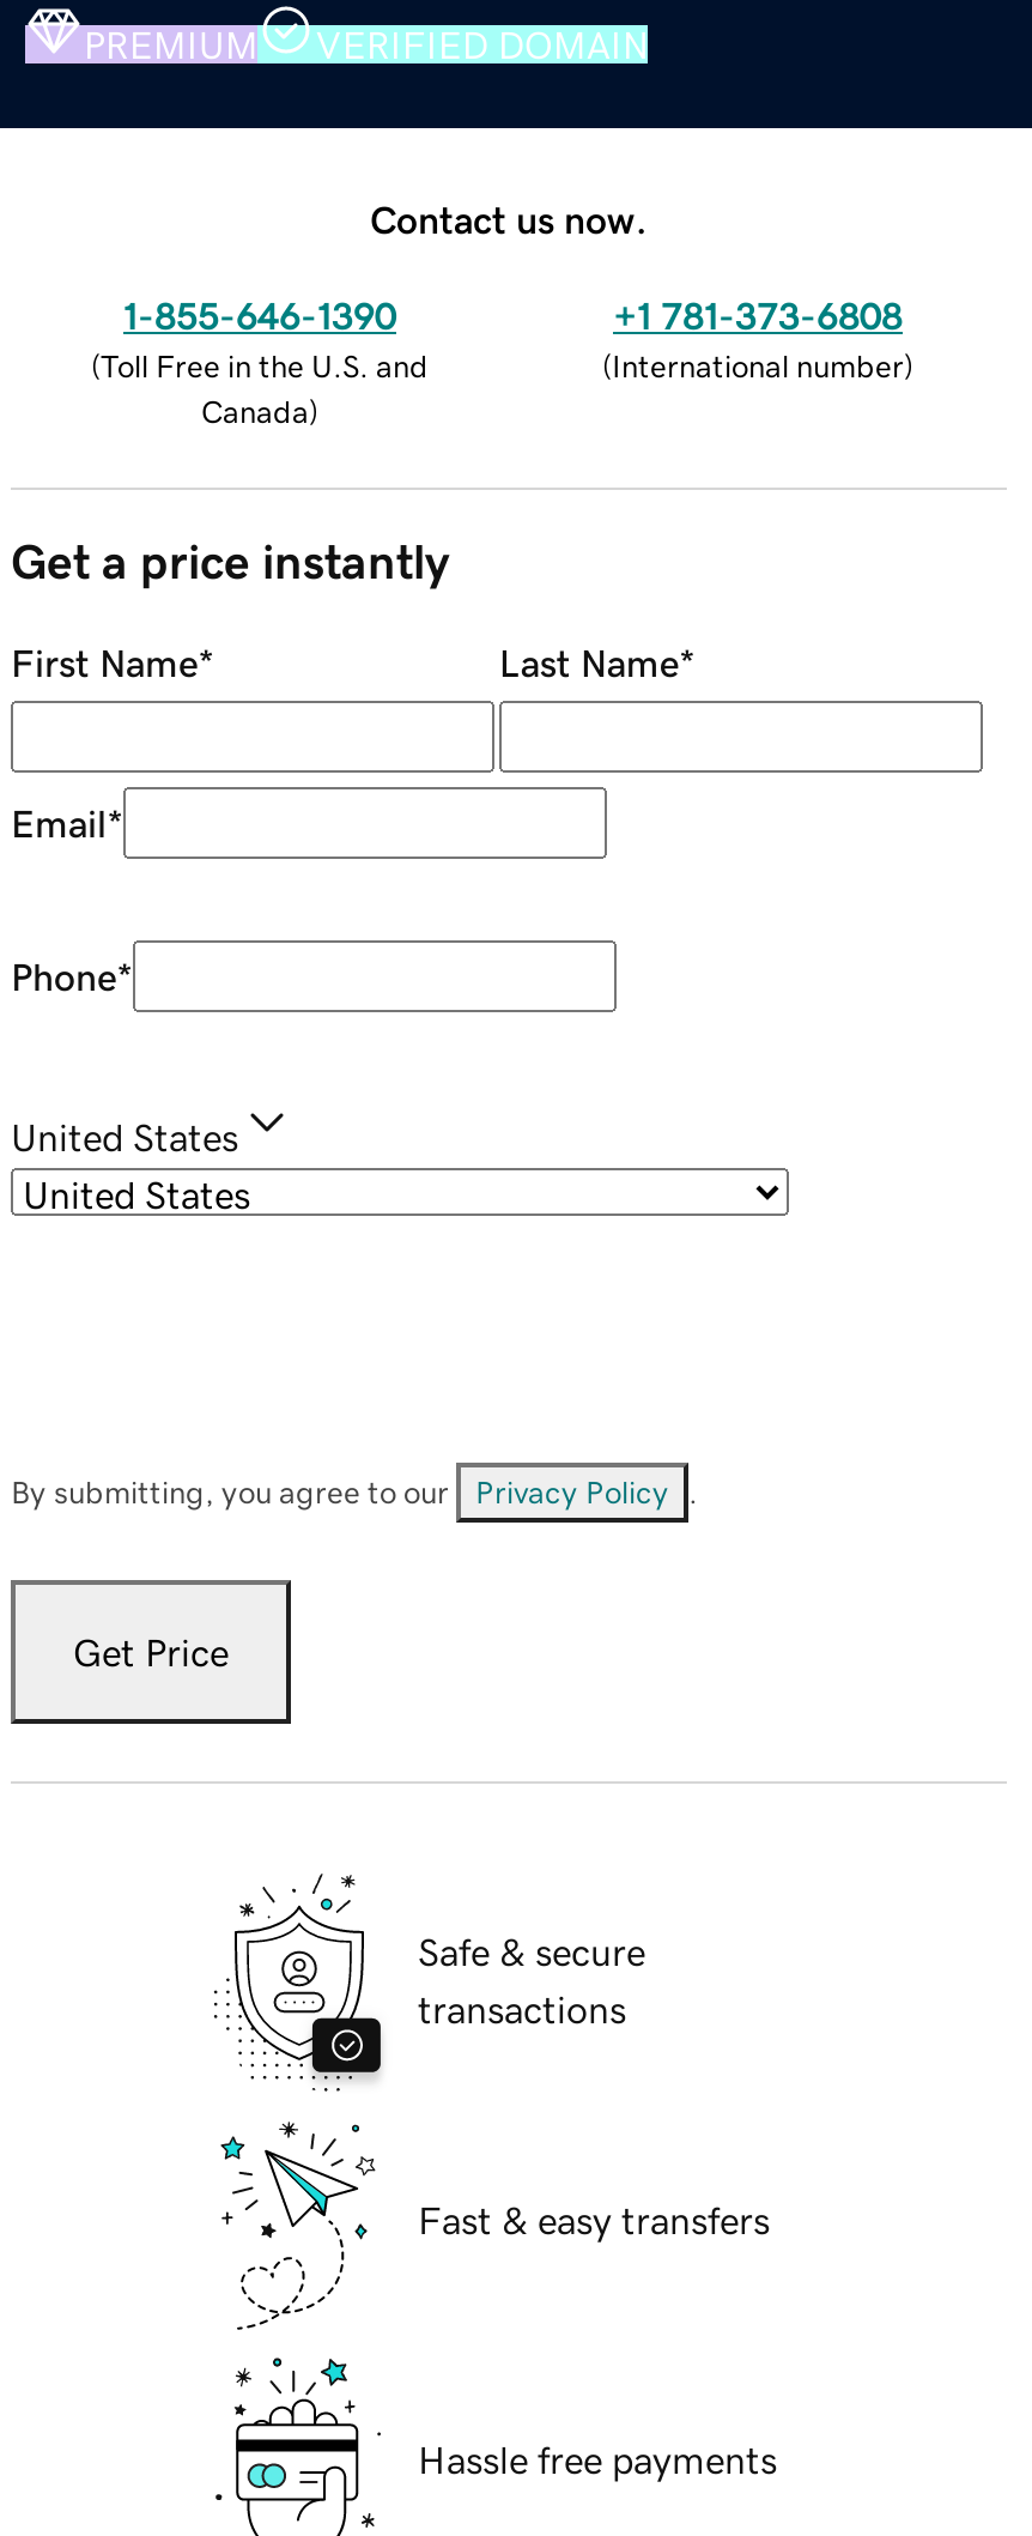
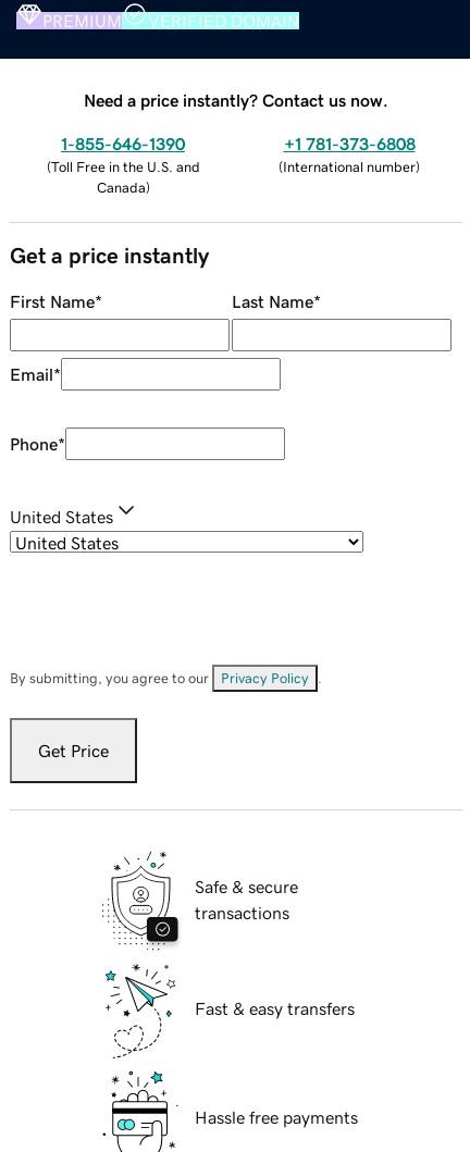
[370,199,648,237] Contact us now. -> [84,91,388,108] Need a price instantly? Contact us now.

